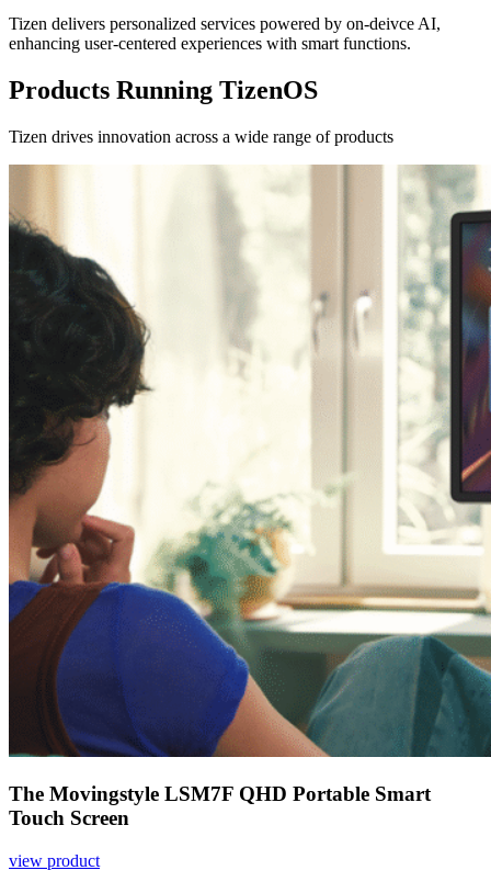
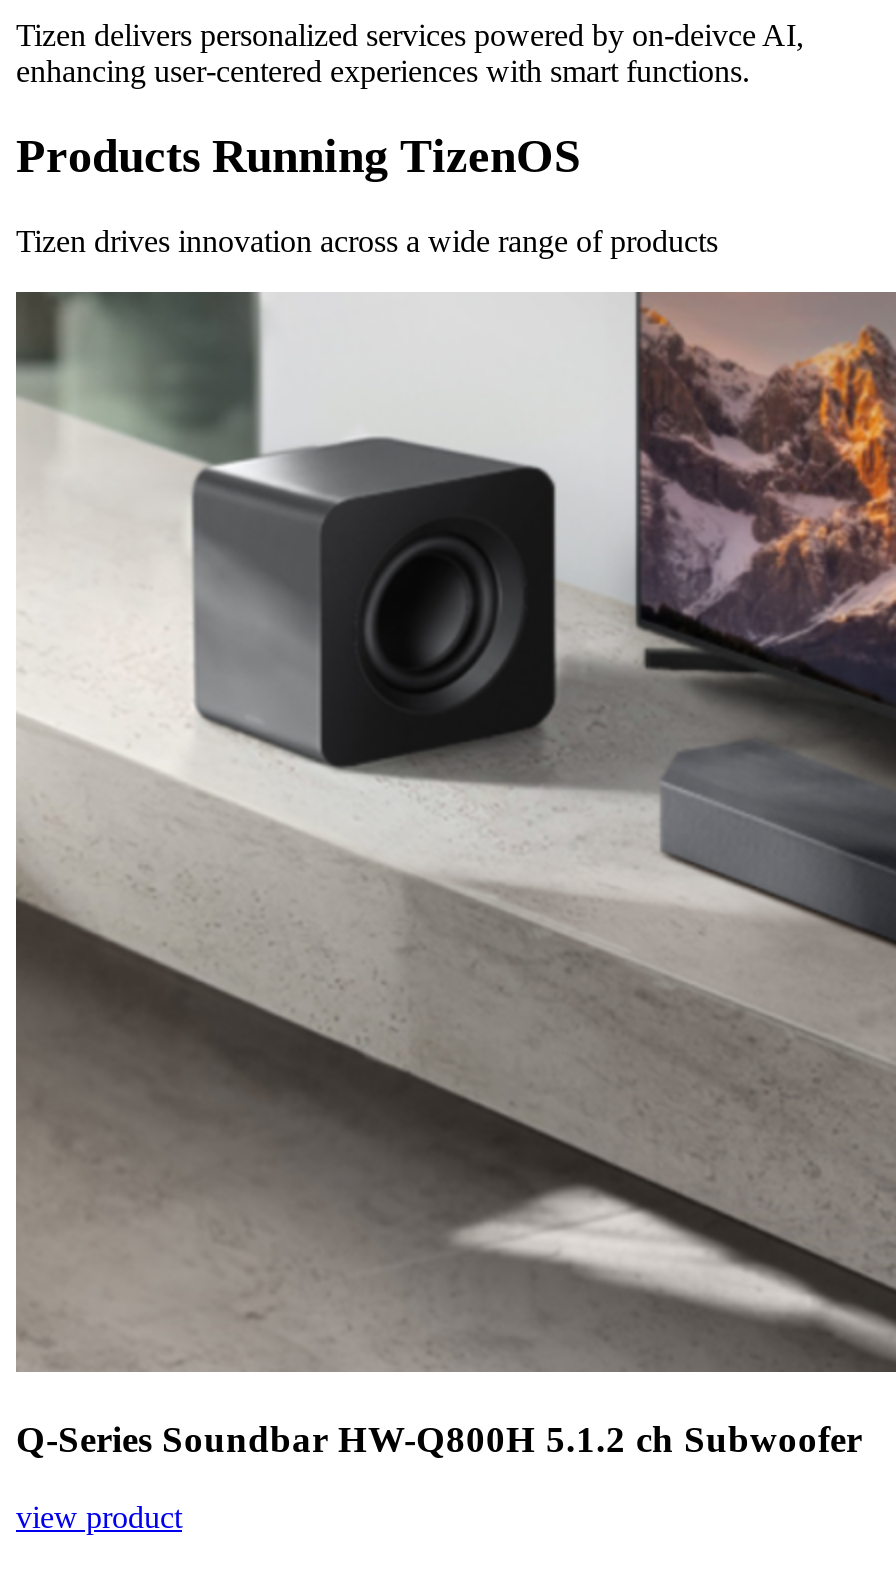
[8,163,488,829] [image] | The Movingstyle LSM7F QHD Portable Smart | Touch Screen -> [14,290,890,1460] [image] | Q-Series Soundbar HW-Q800H 5.1.2 ch Subwoofer

